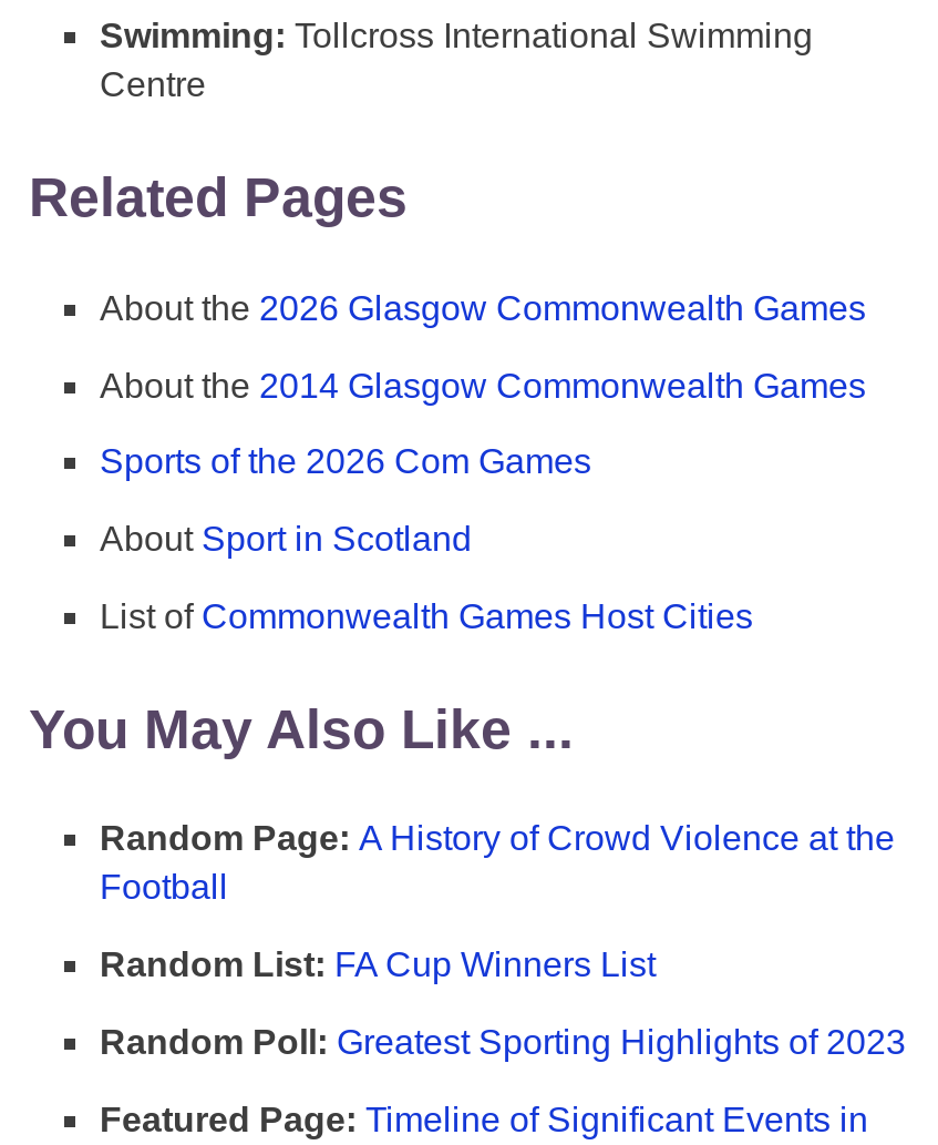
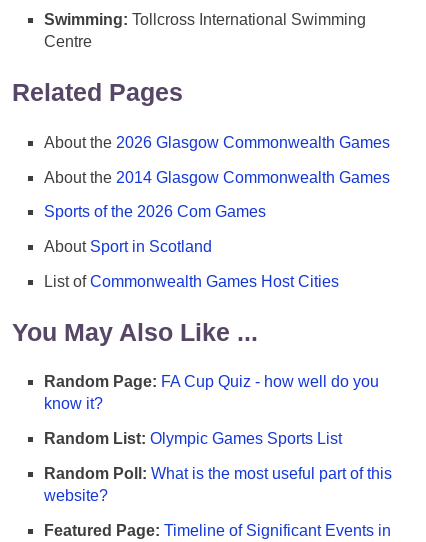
[100,820,895,907] Random Page: A History of Crowd Violence at the | Football -> [44,373,379,412] Random Page: FA Cup Quiz - how well do you | know it?
[100,946,656,984] Random List: FA Cup Winners List -> [44,430,342,447] Random List: Olympic Games Sports List
[100,1023,906,1061] Random Poll: Greatest Sporting Highlights of 2023 -> [44,465,392,504] Random Poll: What is the most useful part of this | website?

